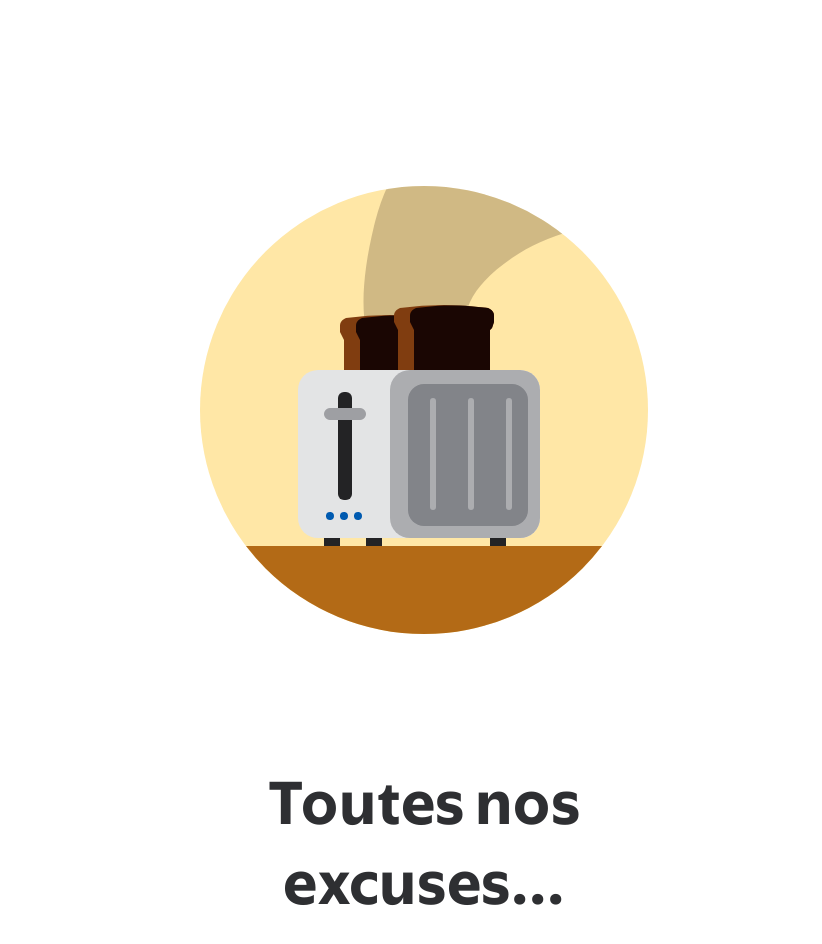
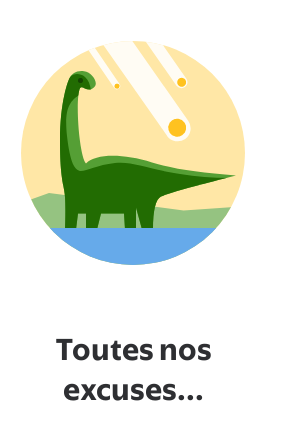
[222,186,624,636] [image] -> [31,42,235,266] [image]

